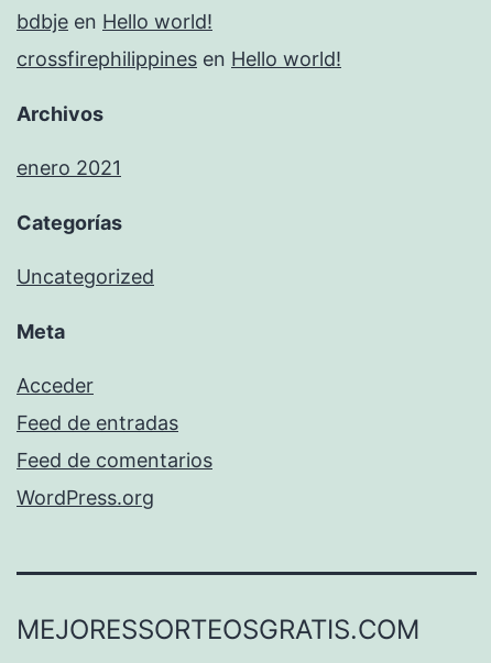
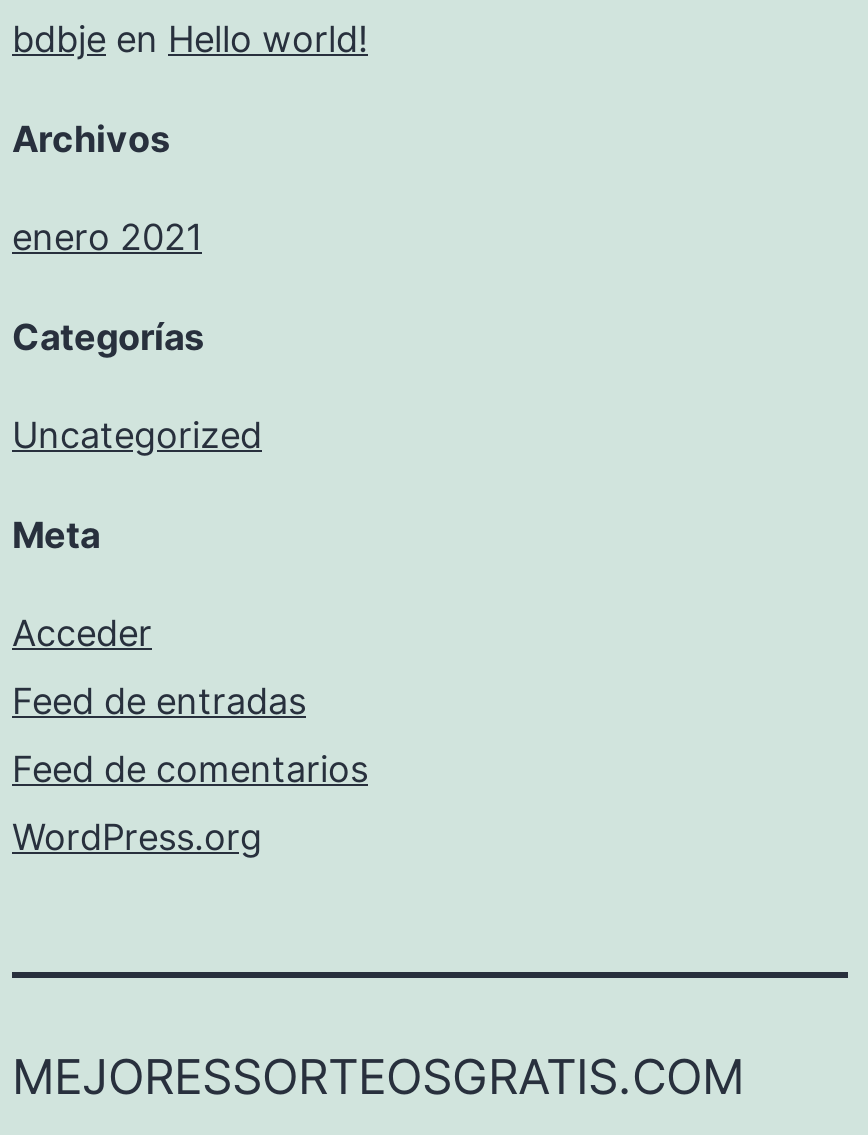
[17,48,341,71] crossfirephilippines en Hello world! -> none

